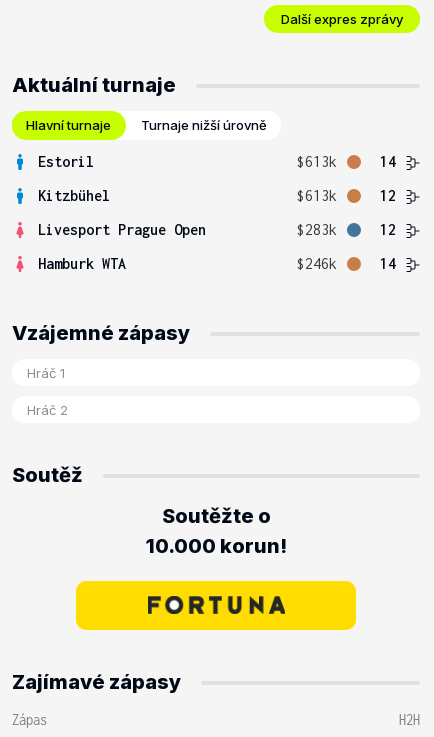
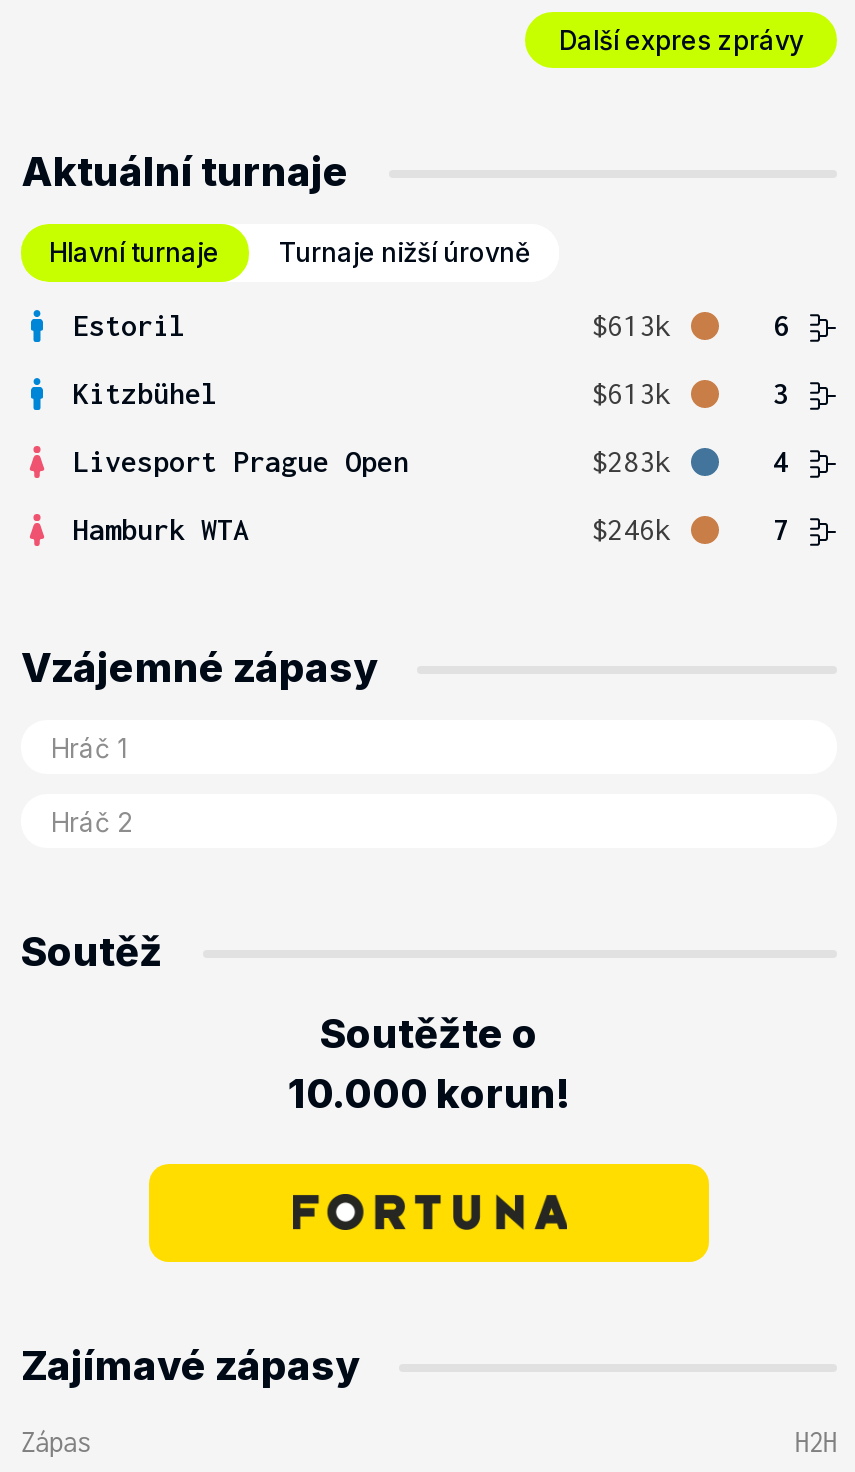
[380,153,396,170] 14 -> [773,308,789,342] 6
[380,187,396,204] 12 -> [773,376,789,410] 3
[380,221,396,238] 12 -> [773,444,789,478] 4
[380,255,396,272] 14 -> [773,512,789,546] 7

